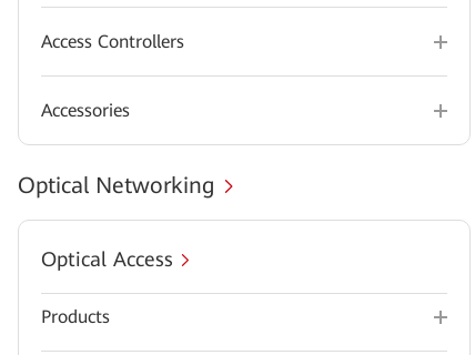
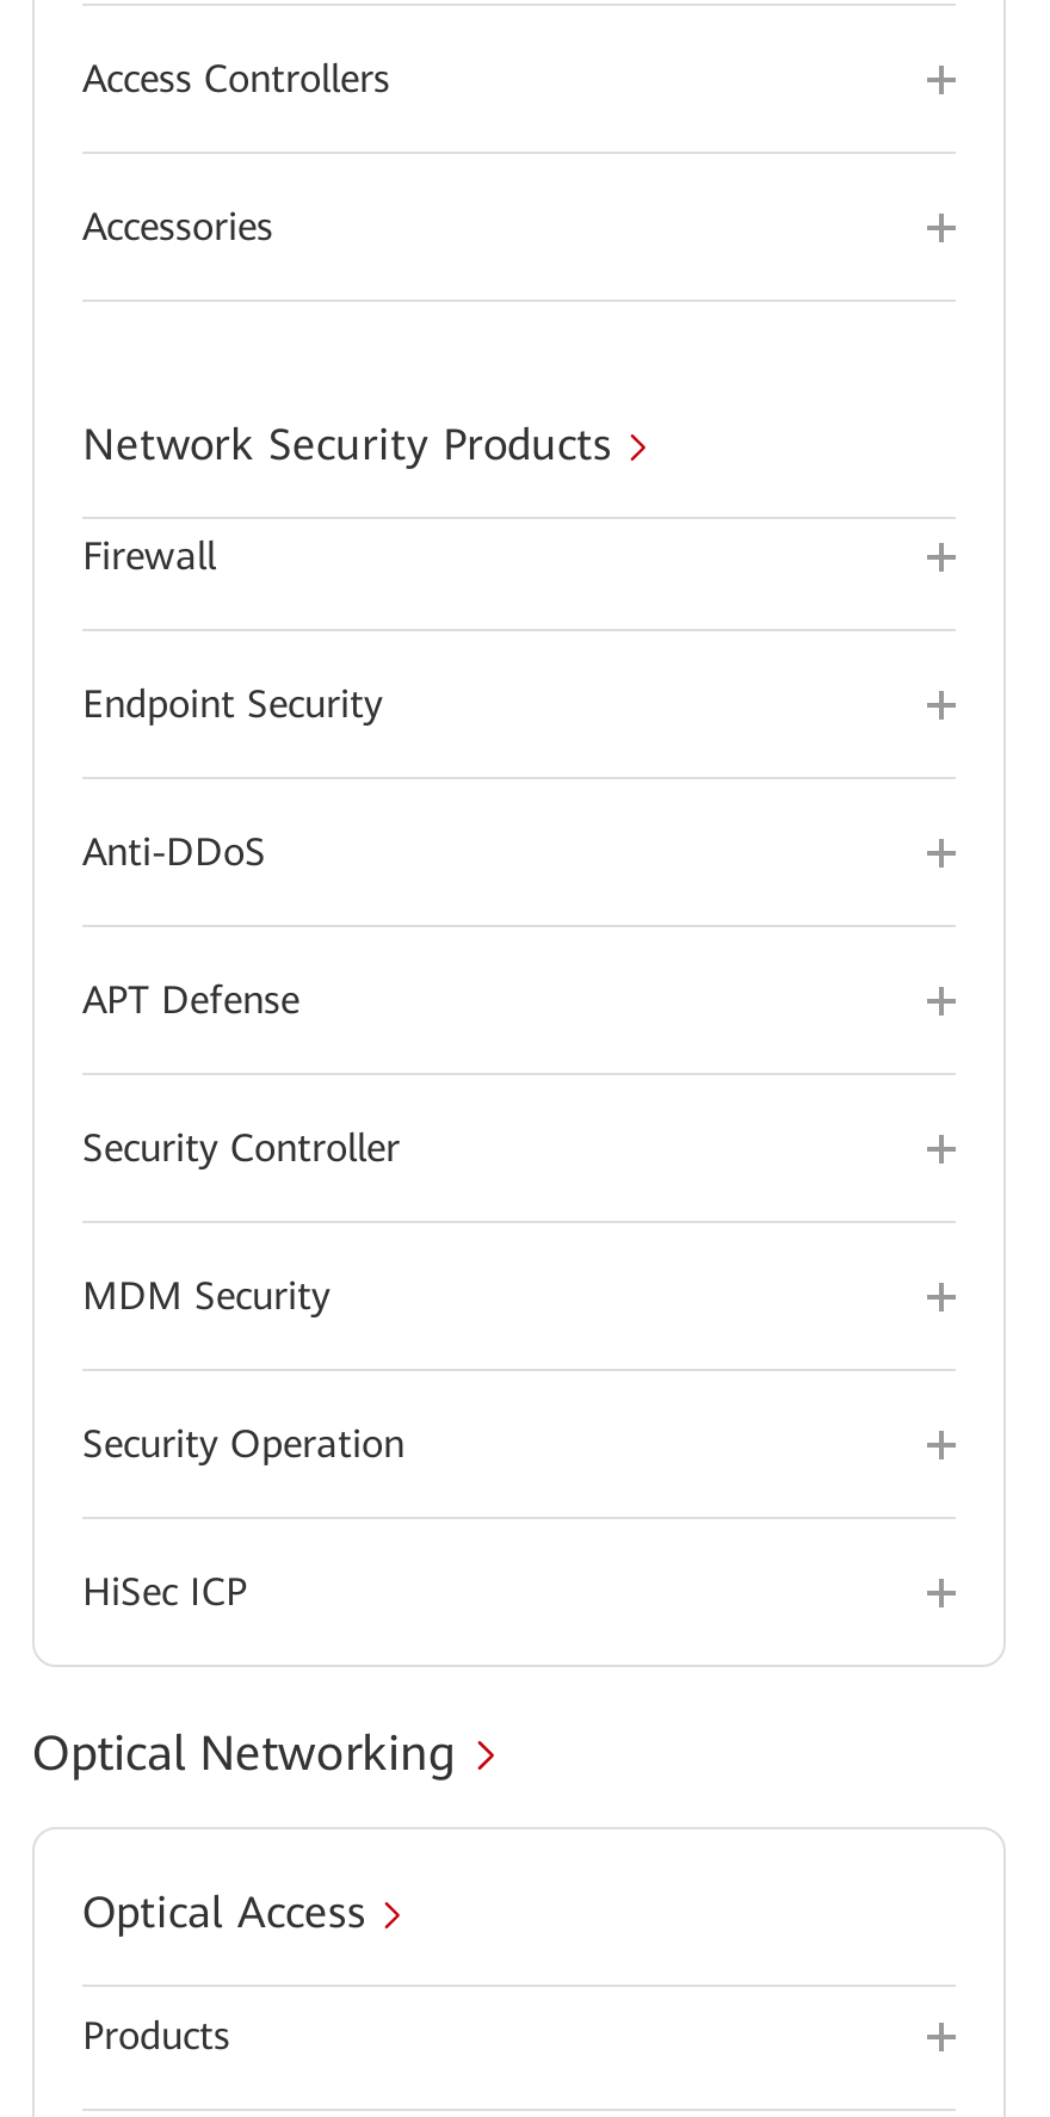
none -> [82,419,612,1615] Network Security Products | Firewall | Endpoint Security | Anti-DDoS | APT Defense | Security Controller | MDM Security | Security Operation | HiSec ICP

